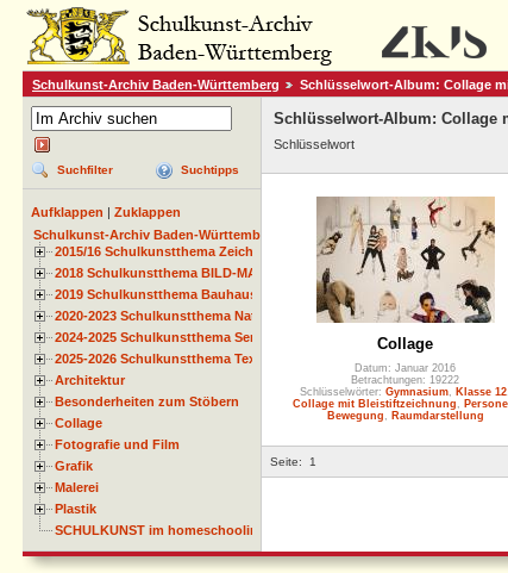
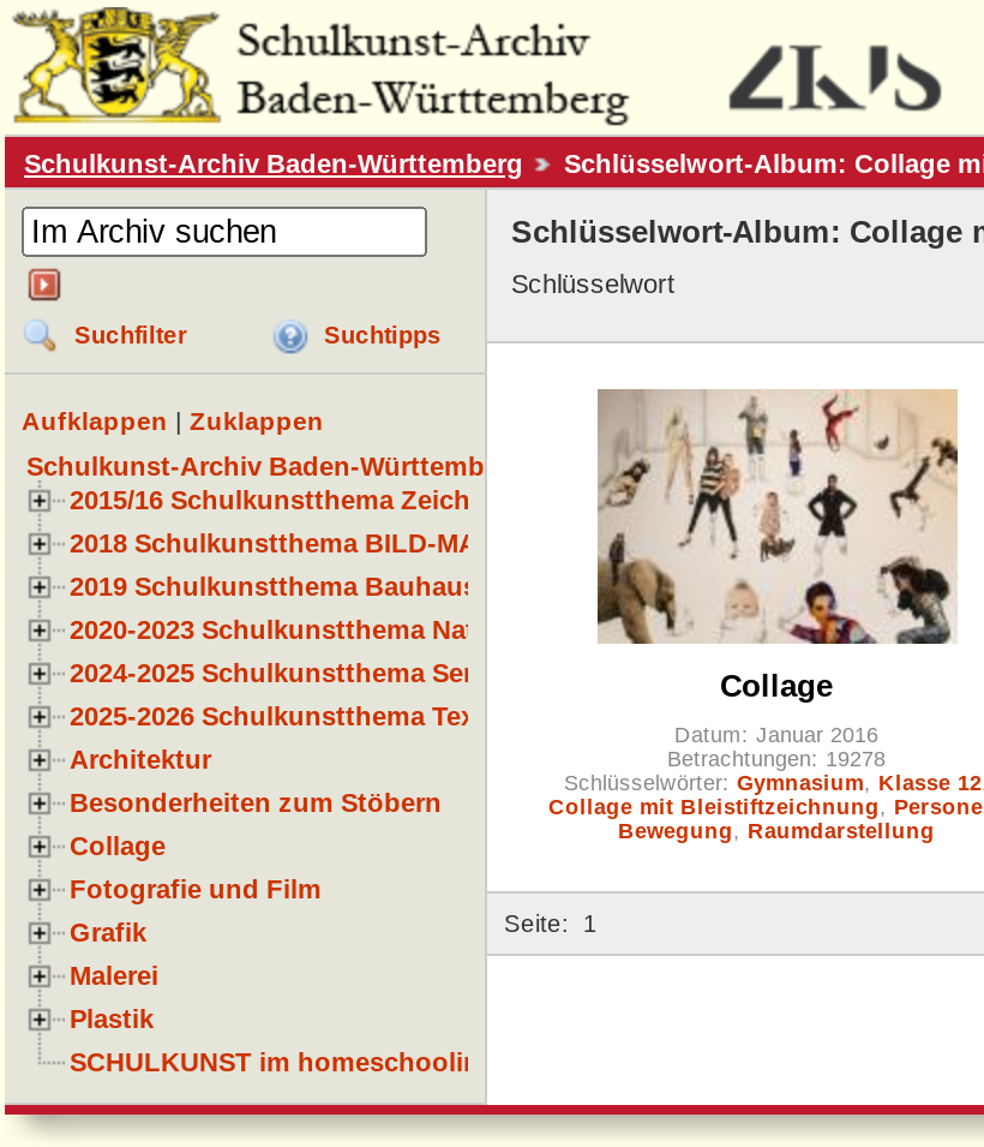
[351,374,459,386] Betrachtungen: 19222 -> [667,746,886,770] Betrachtungen: 19278

